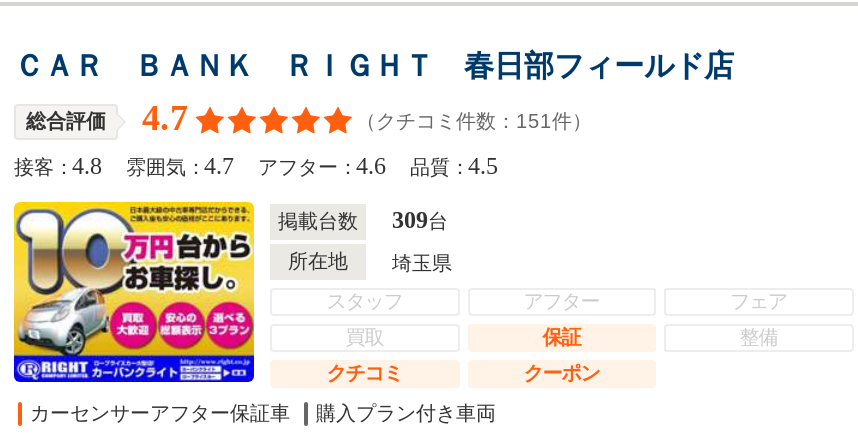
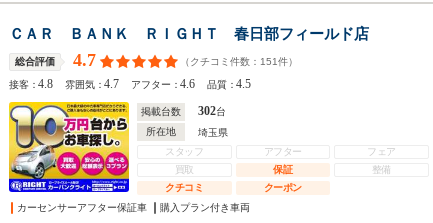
[278,206,448,234] 掲載台数 309台 -> [141,104,226,118] 掲載台数 302台

